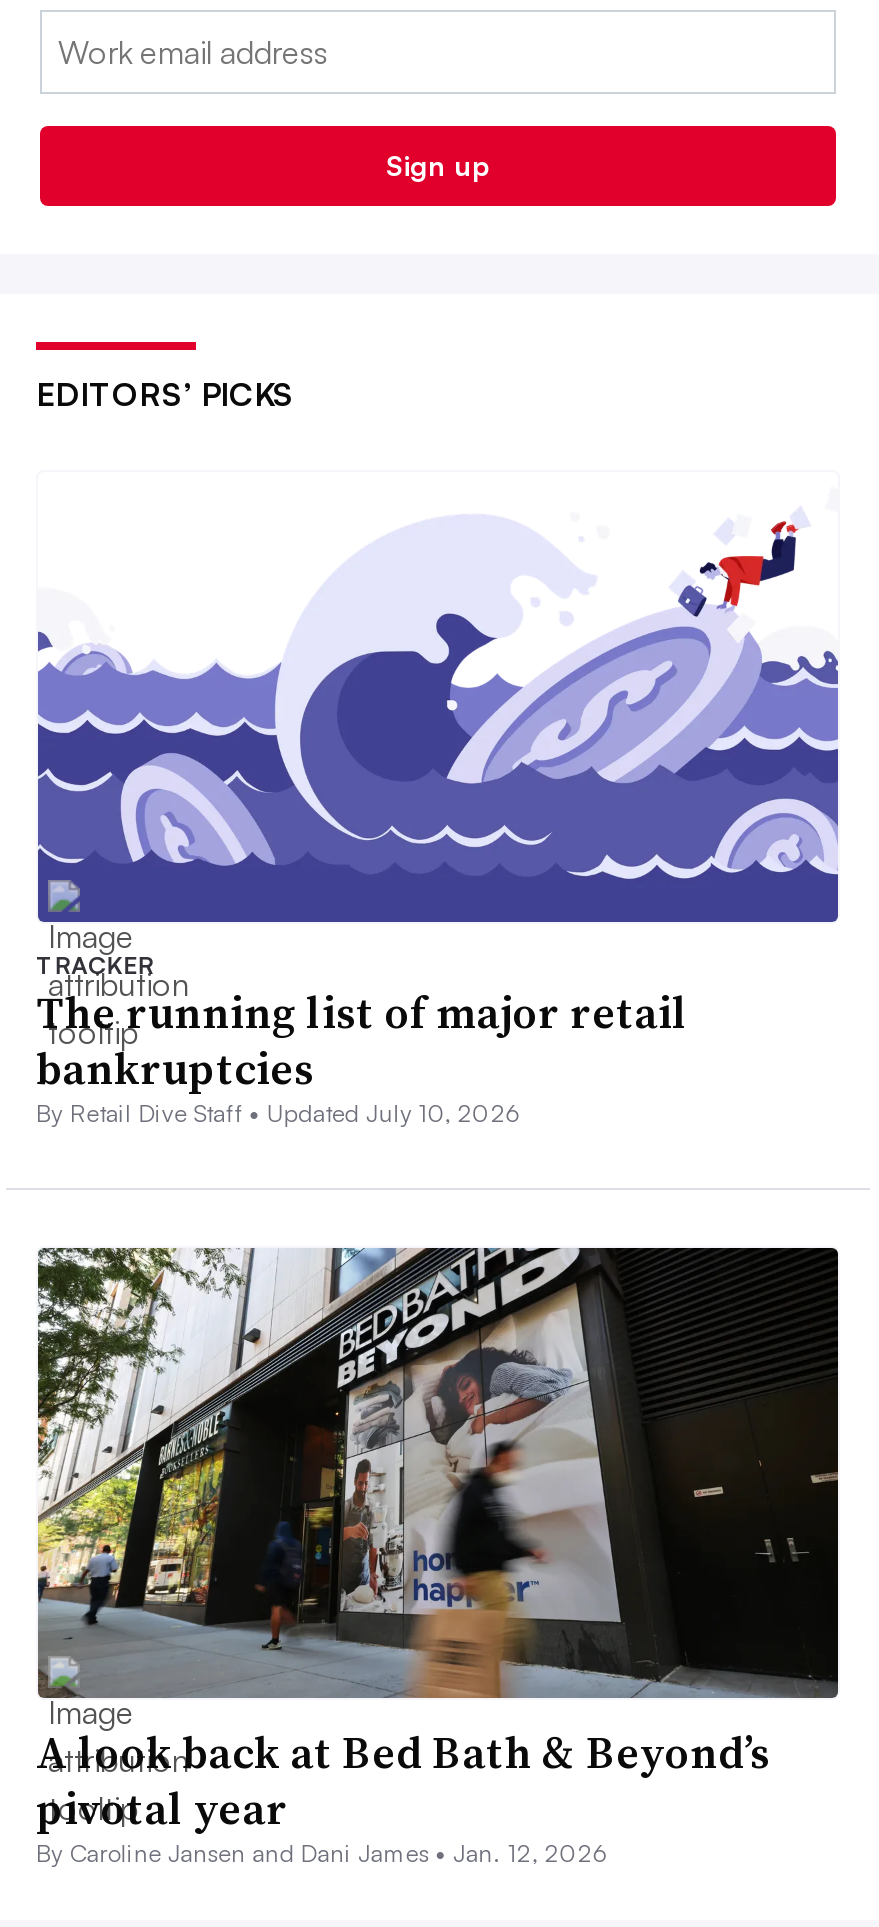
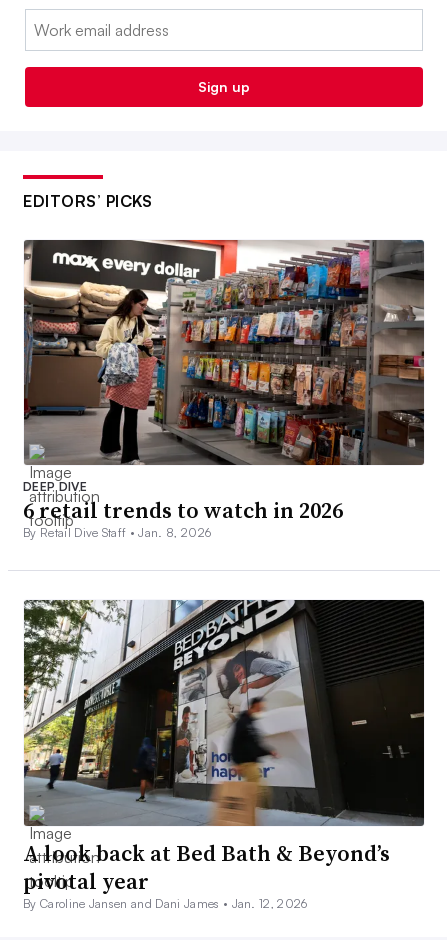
[36,520,840,1128] [image] | TRACKER | The running list of major retail | bankruptcies | By Retail Dive Staff • Updated July 10, 2026 -> [23,239,425,540] [image] | DEEP DIVE | 6 retail trends to watch in 2026 | By Retail Dive Staff • Jan. 8, 2026

